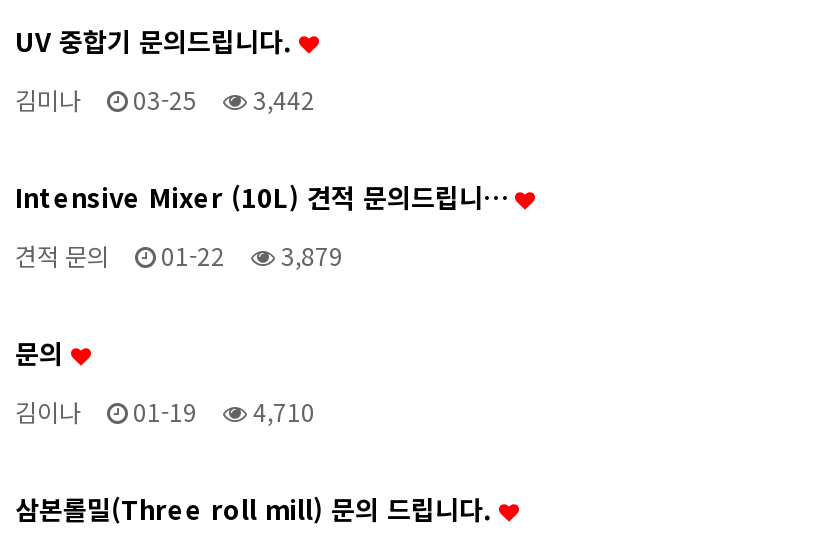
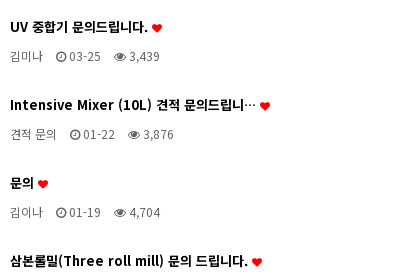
[15,83,315,117] 김미나 03-25 3,442 -> [10,47,160,64] 김미나 03-25 3,439
[15,239,343,273] 견적 문의 01-22 3,879 -> [10,125,174,142] 견적 문의 01-22 3,876
[15,395,315,429] 김이나 01-19 4,710 -> [10,203,160,220] 김이나 01-19 4,704

